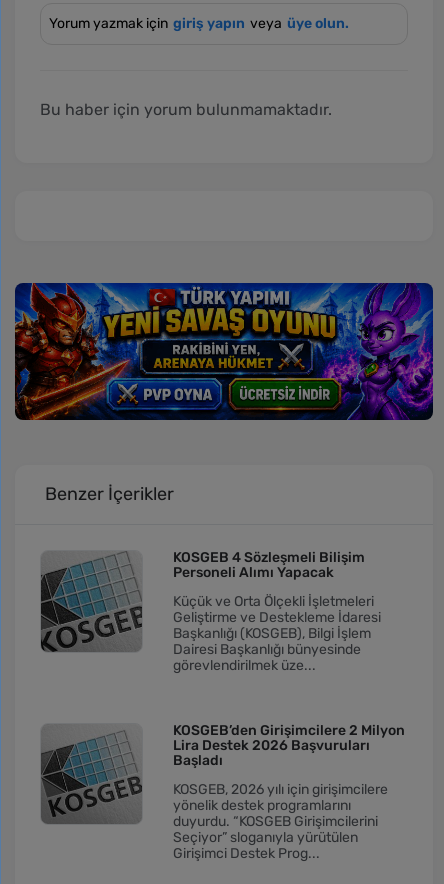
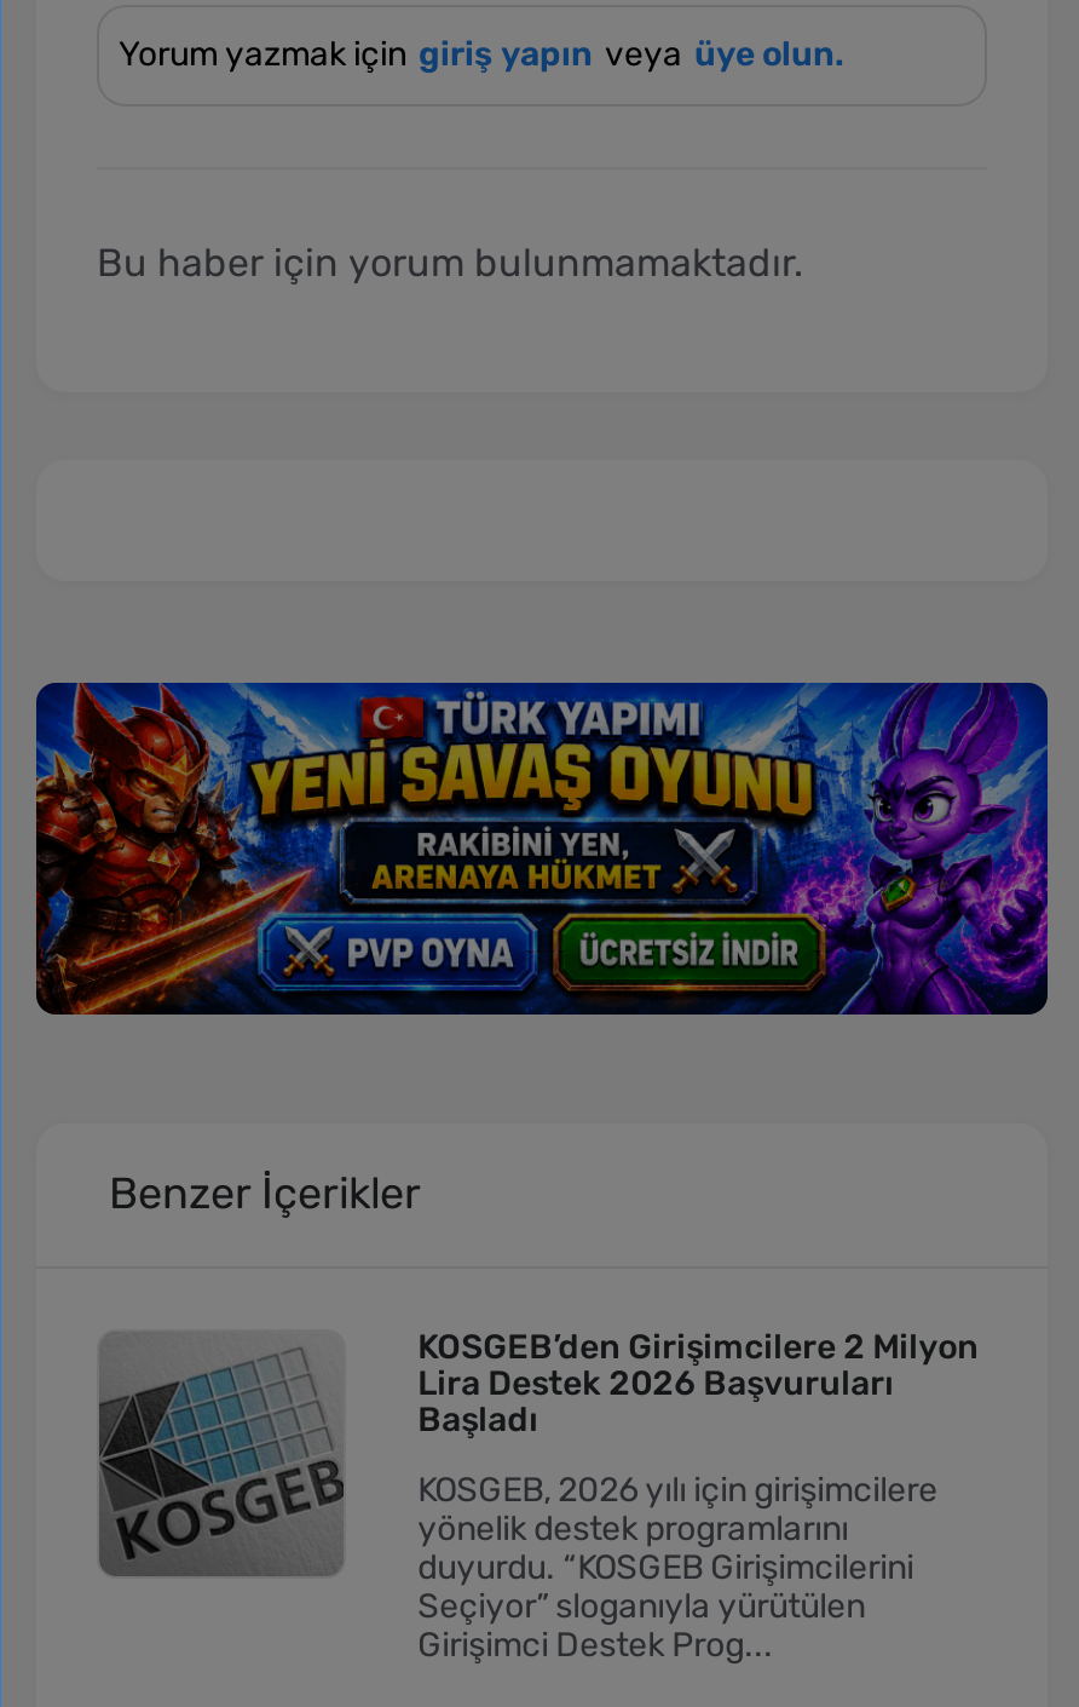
[41,549,381,674] [image] | KOSGEB 4 Sözleşmeli Bilişim | Personeli Alımı Yapacak | Küçük ve Orta Ölçekli İşletmeleri | Geliştirme ve Destekleme İdaresi | Başkanlığı (KOSGEB), Bilgi İşlem | Dairesi Başkanlığı bünyesinde | görevlendirilmek üze... -> none

